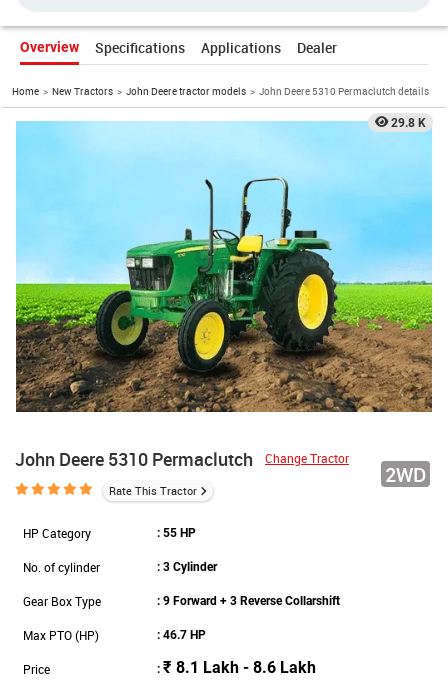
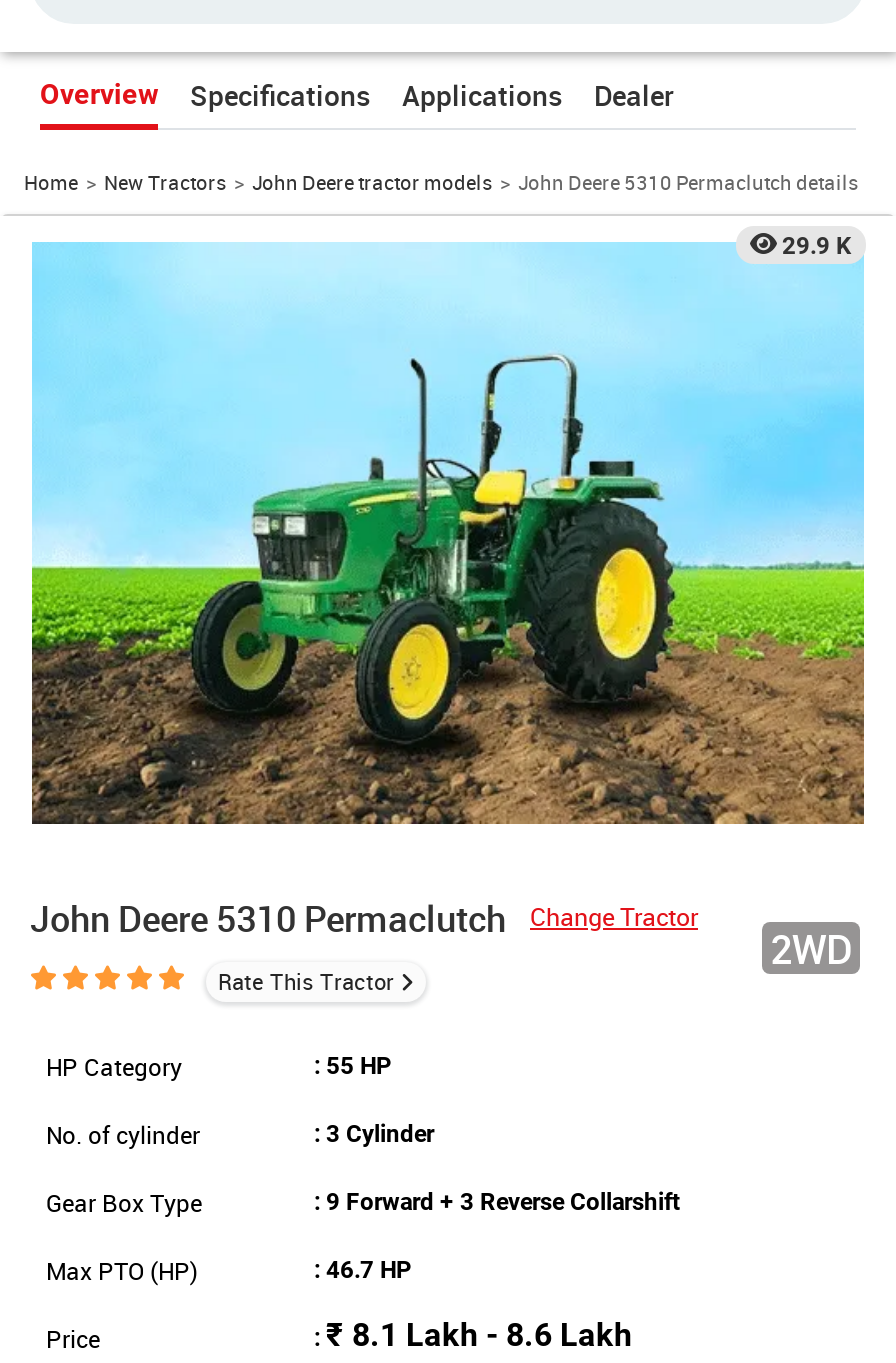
[391,116,426,130] 29.8 K -> [782,232,852,260] 29.9 K

